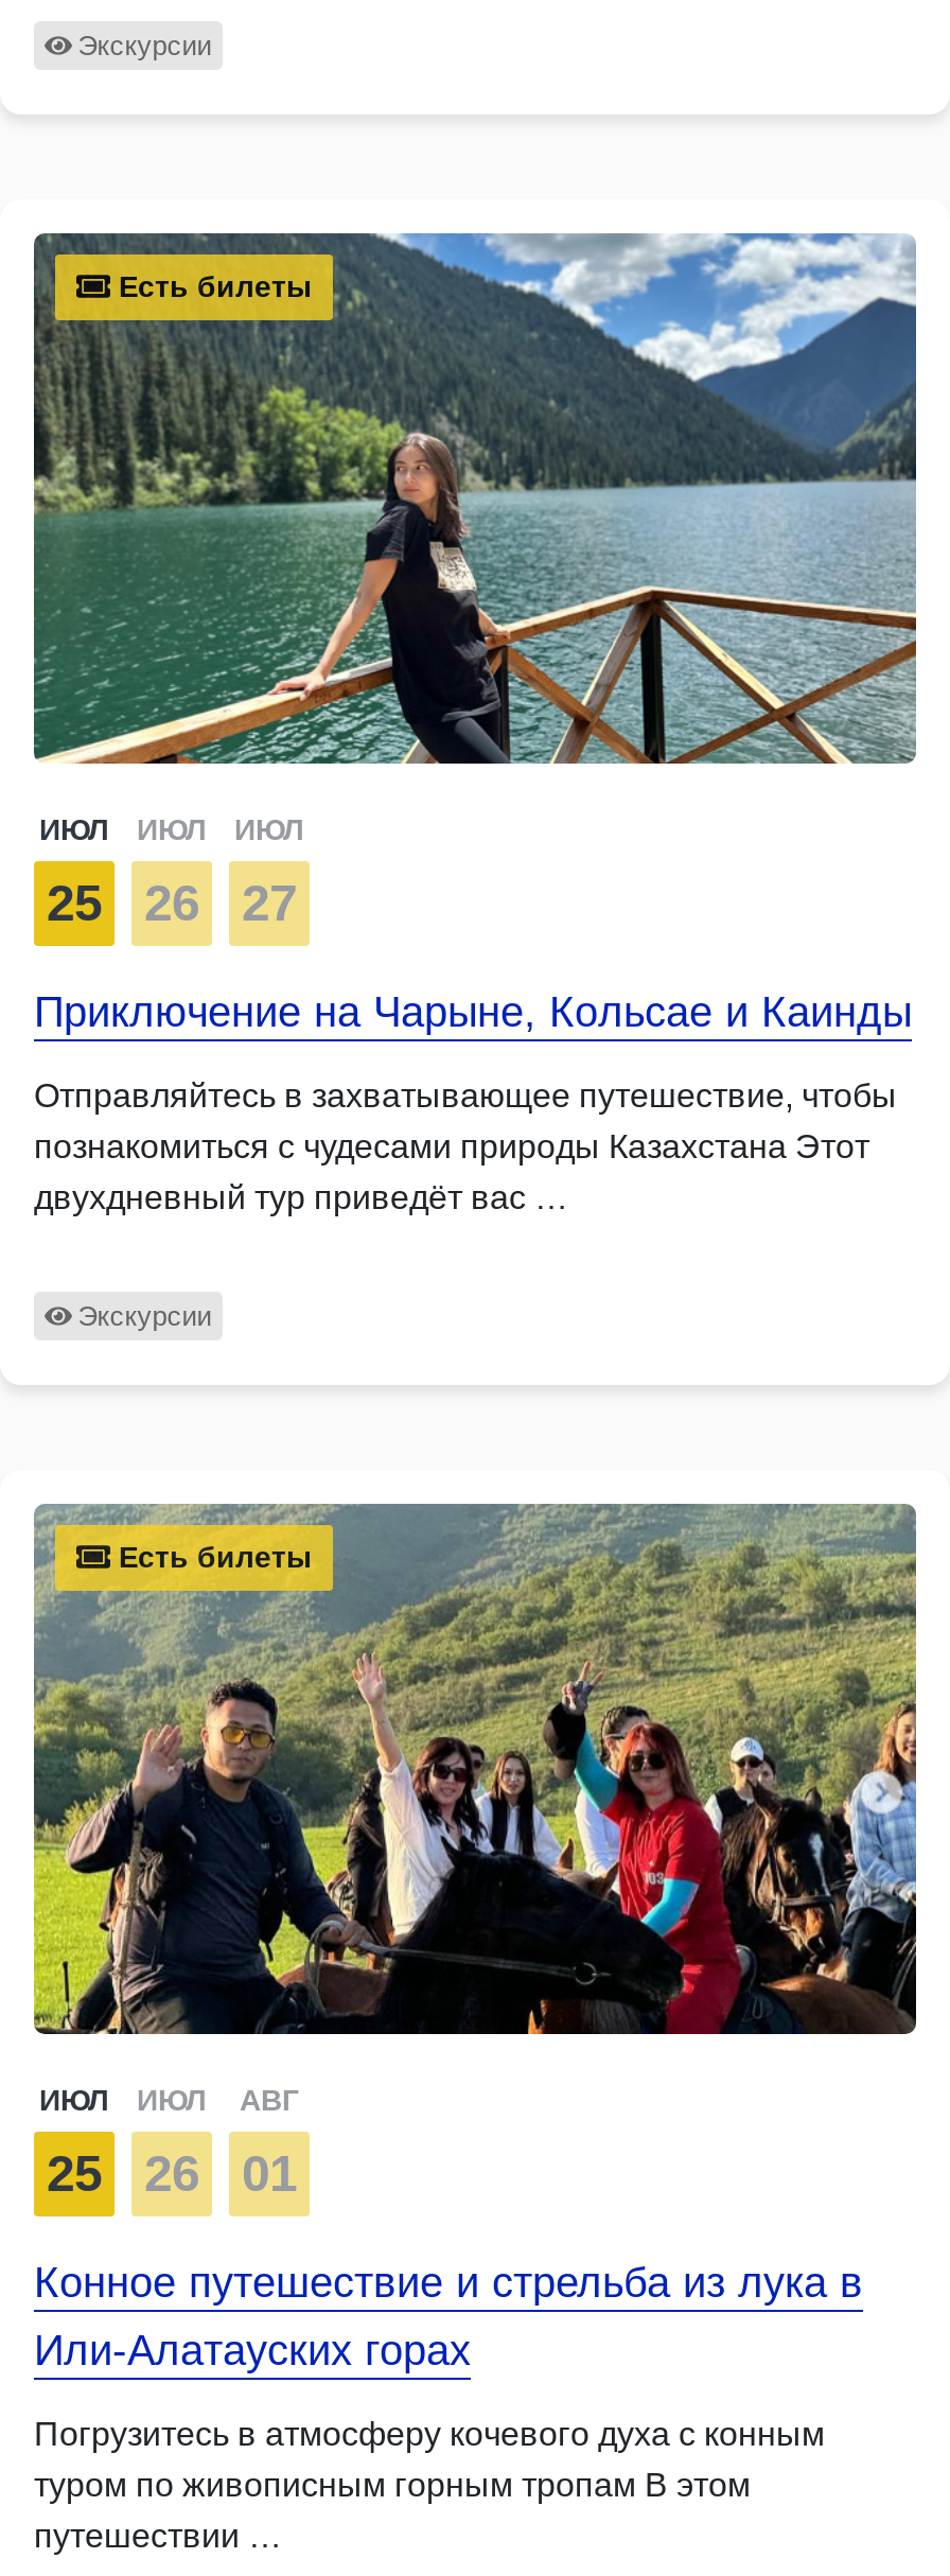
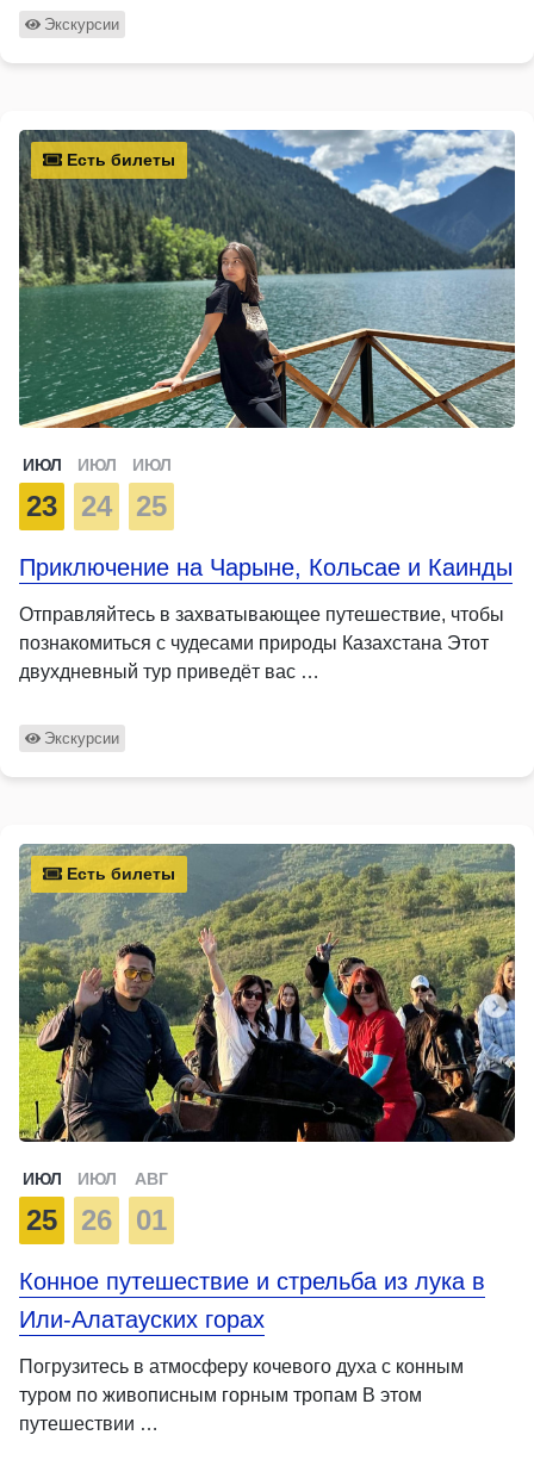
[47,873,102,931] 25 -> [26,490,57,522] 23
[144,873,199,931] 26 -> [81,490,112,522] 24
[242,873,297,931] 27 -> [136,490,167,522] 25

